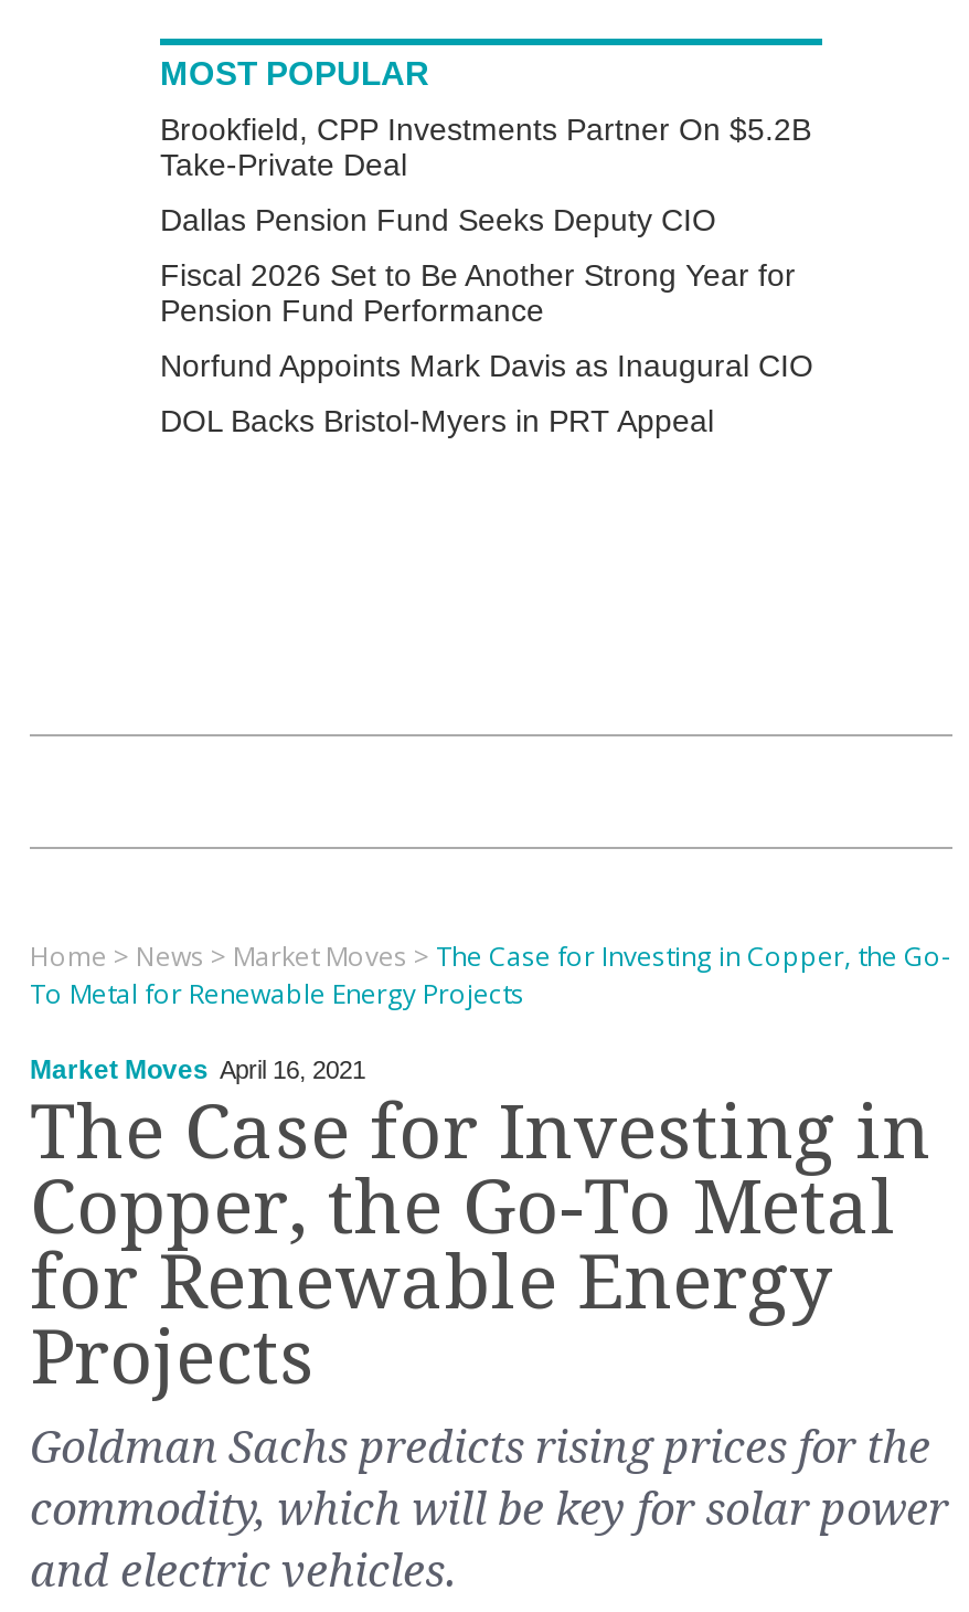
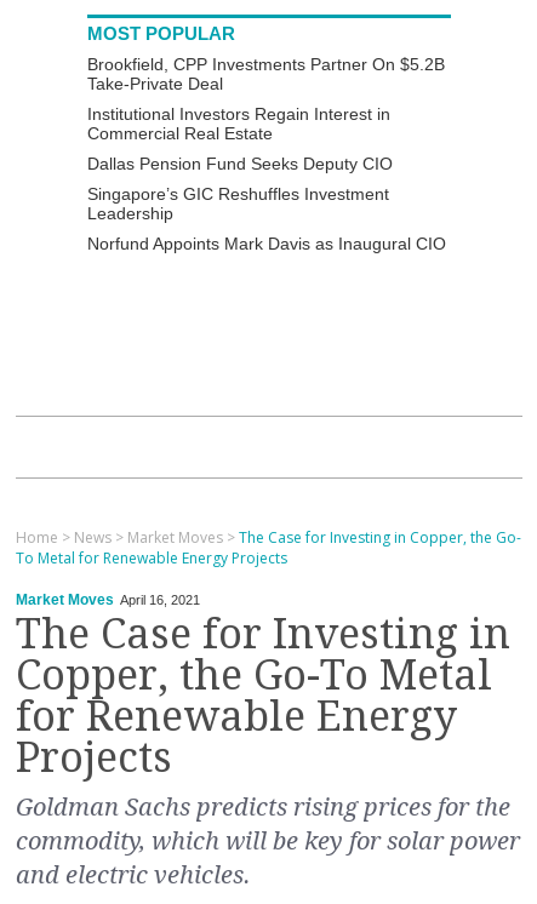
none -> [87,104,390,143] Institutional Investors Regain Interest in | Commercial Real Estate
moved [160,202,716,237] -> [87,154,393,173]: Dallas Pension Fund Seeks Deputy CIO
[160,257,796,328] Fiscal 2026 Set to Be Another Strong Year for | Pension Fund Performance -> [87,184,389,223] Singapore’s GIC Reshuffles Investment | Leadership
moved [160,348,813,383] -> [87,234,446,253]: Norfund Appoints Mark Davis as Inaugural CIO
[160,403,714,438] DOL Backs Bristol-Myers in PRT Appeal -> none

